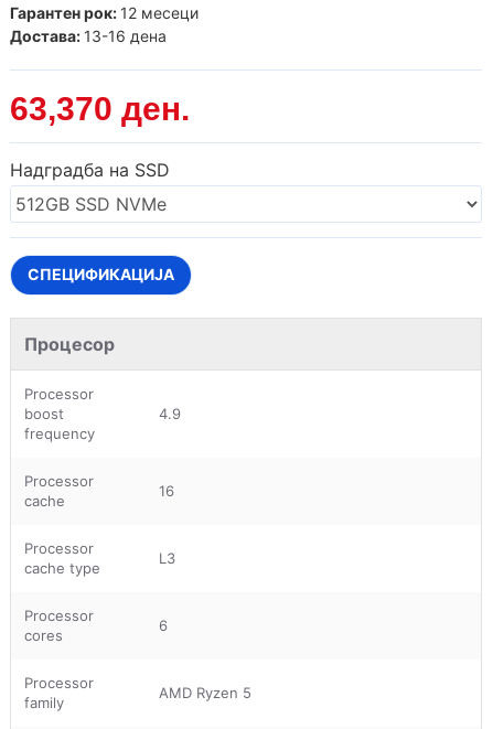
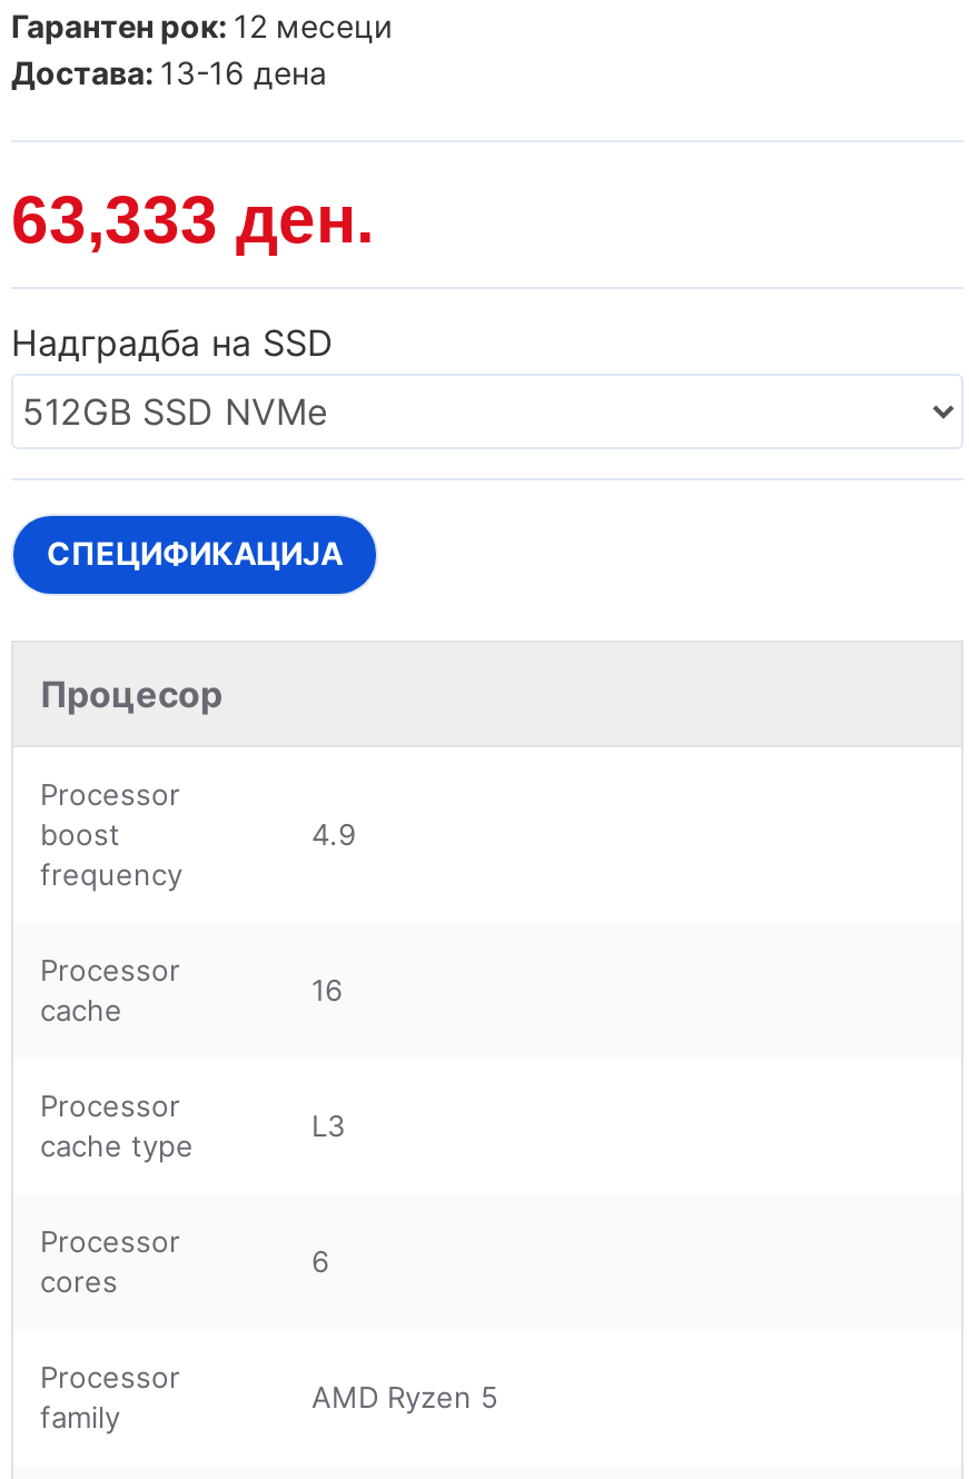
[10,90,190,126] 63,370 ден. -> [11,181,374,255] 63,333 ден.

